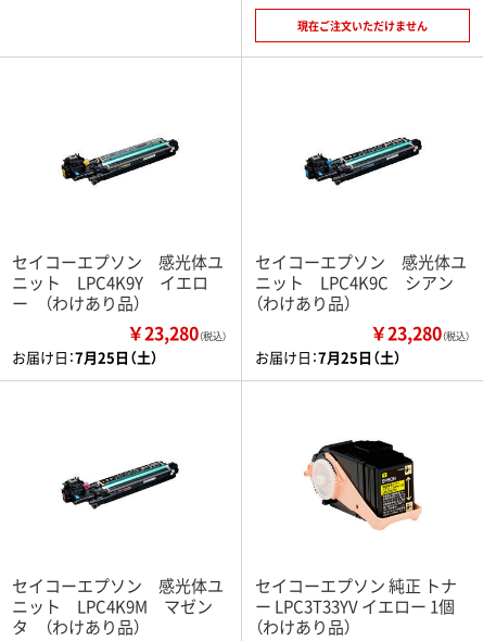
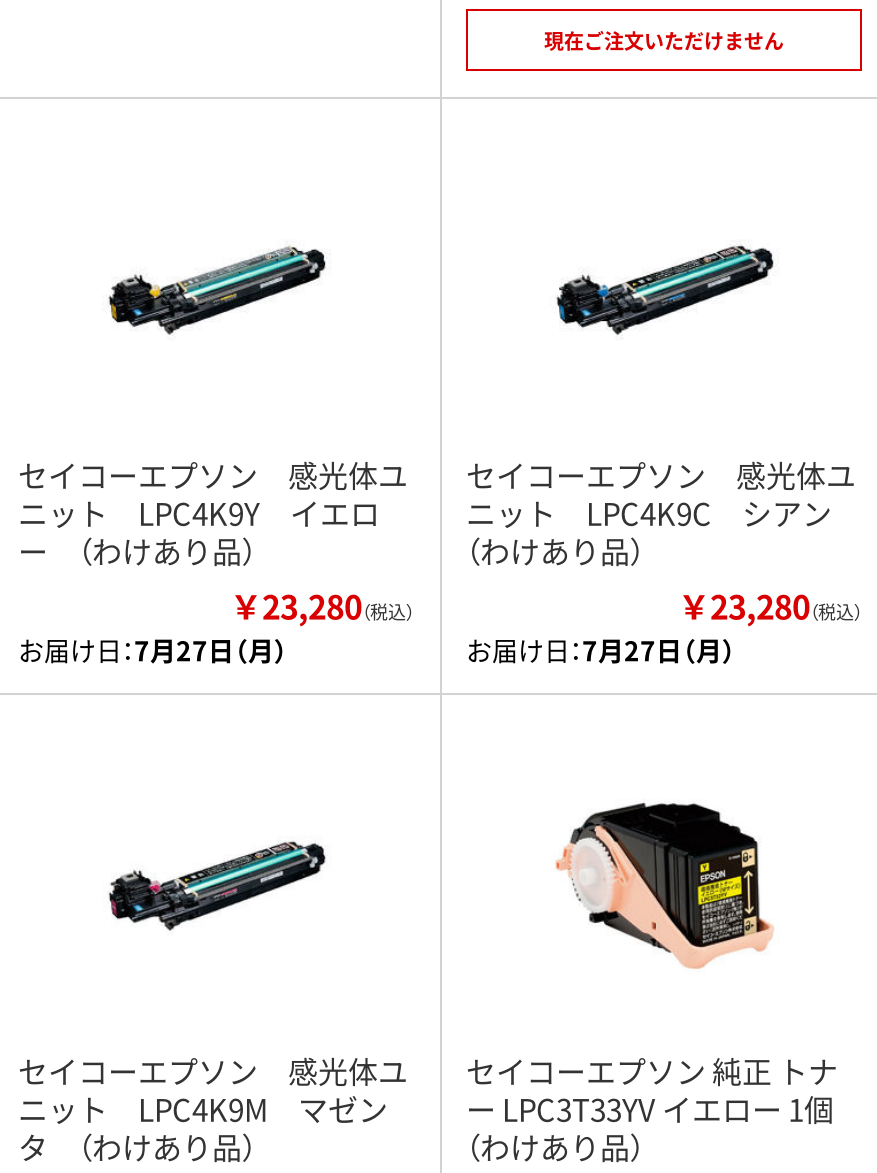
[12,346,158,367] お届け日：7月25日（土） -> [18,630,288,668] お届け日：7月27日（月）
[255,346,402,367] お届け日：7月25日（土） -> [466,630,736,668] お届け日：7月27日（月）

